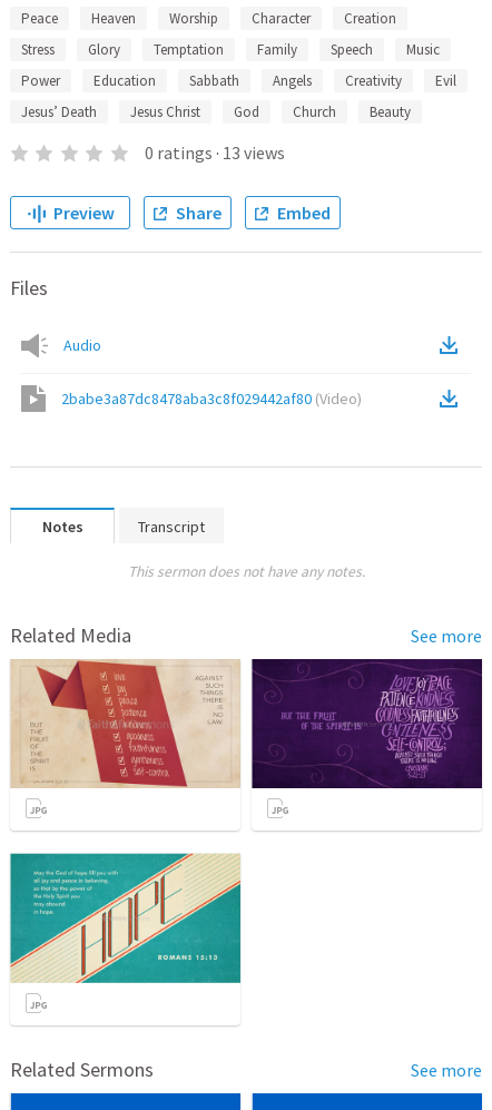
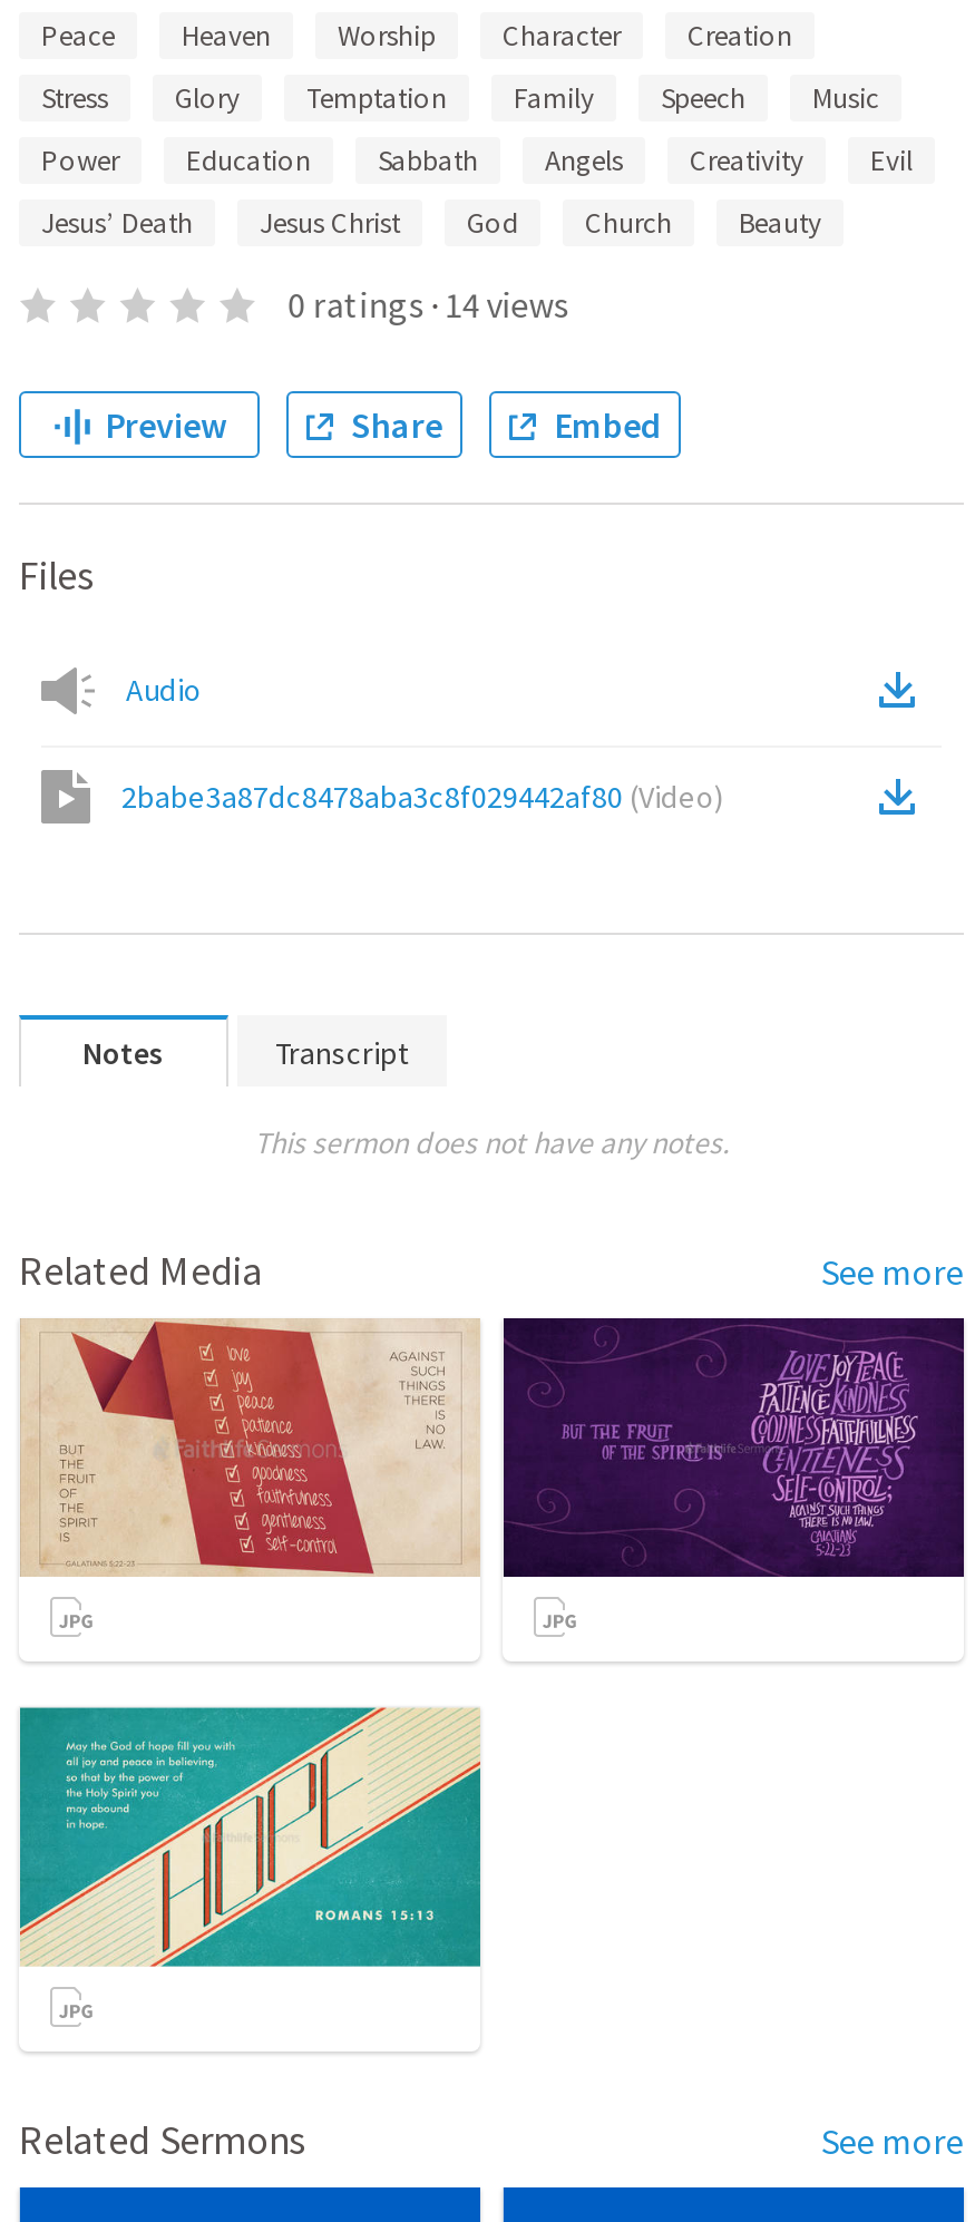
[144,141,285,164] 0 ratings · 13 views -> [288,282,569,327] 0 ratings · 14 views

